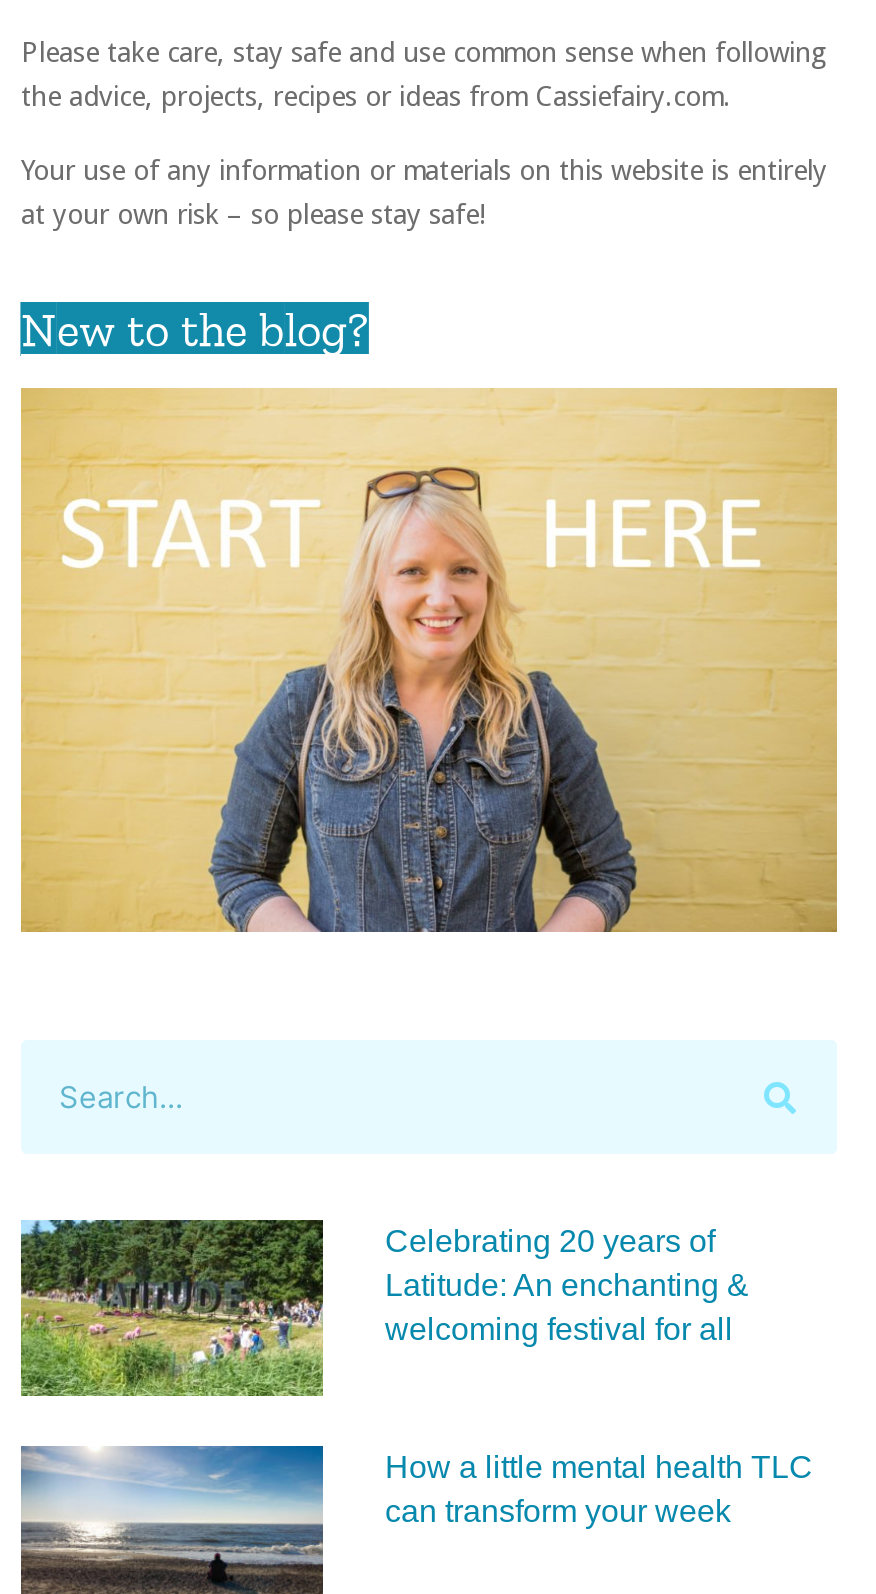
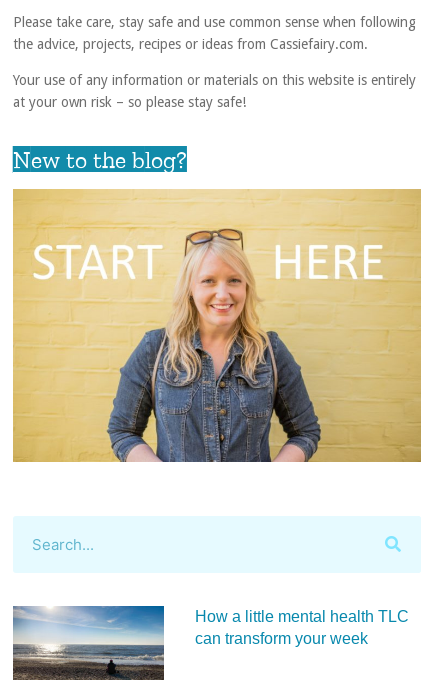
[19,1217,749,1397] [image] | Celebrating 20 years of | Latitude: An enchanting & | welcoming festival for all -> none

